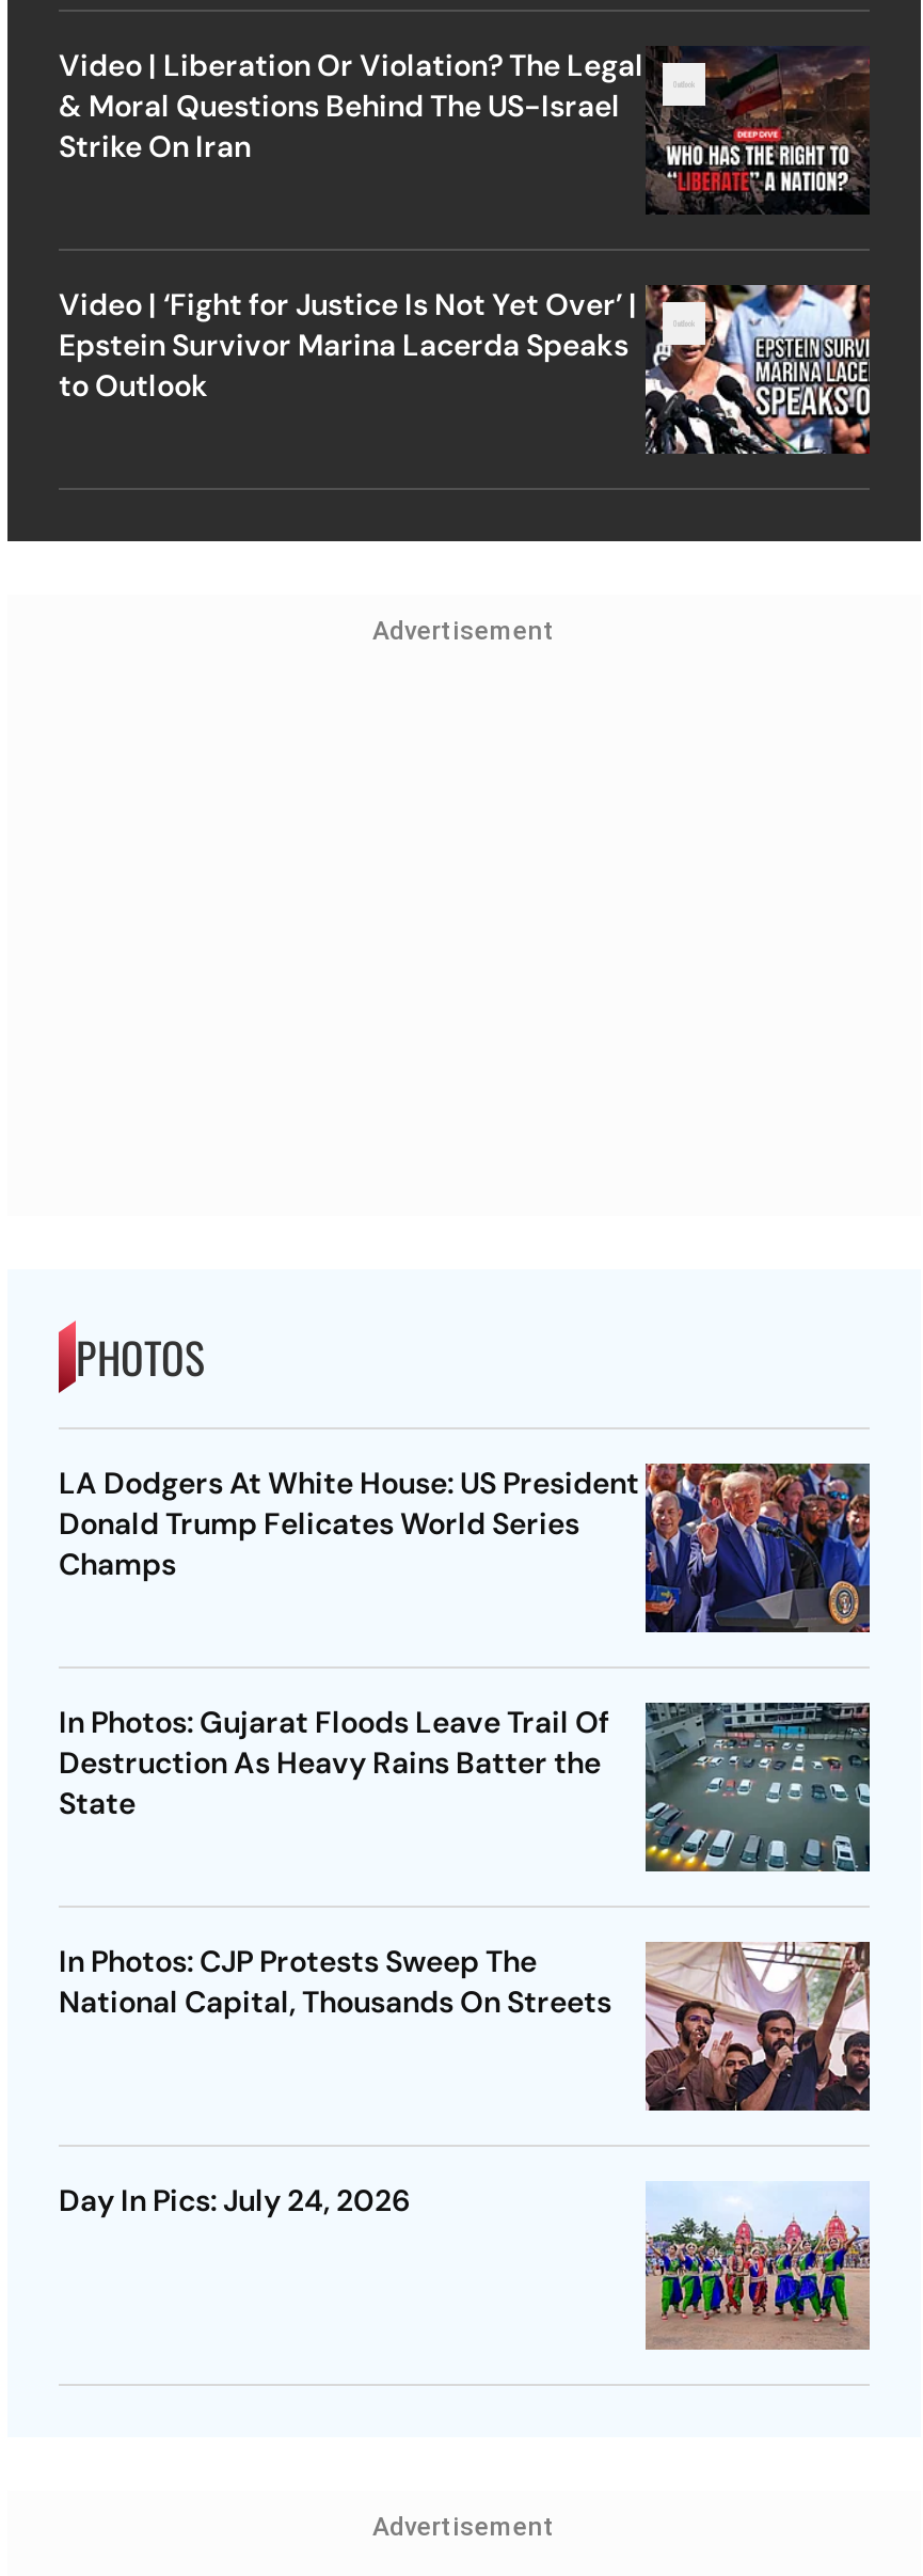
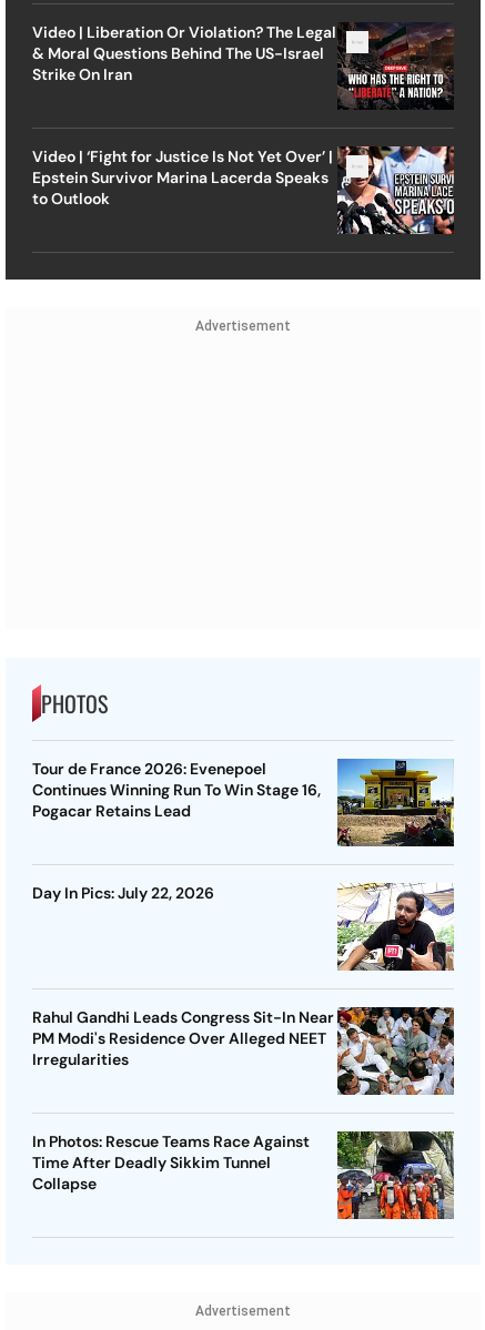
[59,1461,872,1634] [image] | LA Dodgers At White House: US President | Donald Trump Felicates World Series | Champs -> [32,758,455,847] [image] | Tour de France 2026: Evenepoel | Continues Winning Run To Win Stage 16, | Pogacar Retains Lead
[59,1702,609,1822] In Photos: Gujarat Floods Leave Trail Of | Destruction As Heavy Rains Batter the | State -> [32,883,214,903] Day In Pics: July 22, 2026
[643,1701,872,1874] [image] -> [336,882,455,972] [image]
[59,1940,872,2113] [image] | In Photos: CJP Protests Sweep The | National Capital, Thousands On Streets -> [32,1006,455,1096] [image] | Rahul Gandhi Leads Congress Sit-In Near | PM Modi's Residence Over Alleged NEET | Irregularities
[59,2180,411,2219] Day In Pics: July 24, 2026 -> [32,1131,310,1193] In Photos: Rescue Teams Race Against | Time After Deadly Sikkim Tunnel | Collapse
[646,2181,870,2350] [image] -> [336,1130,455,1220] [image]

